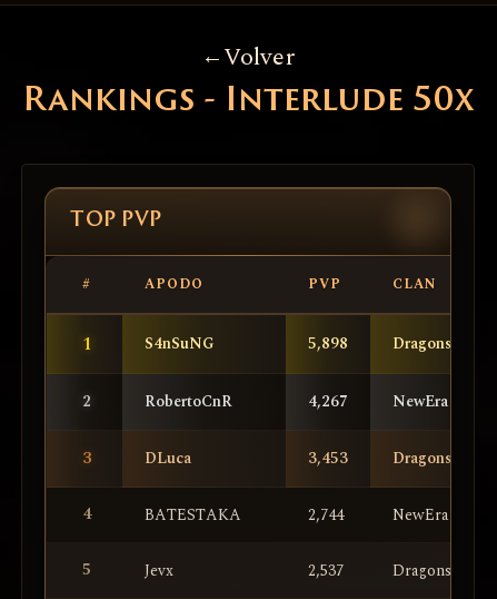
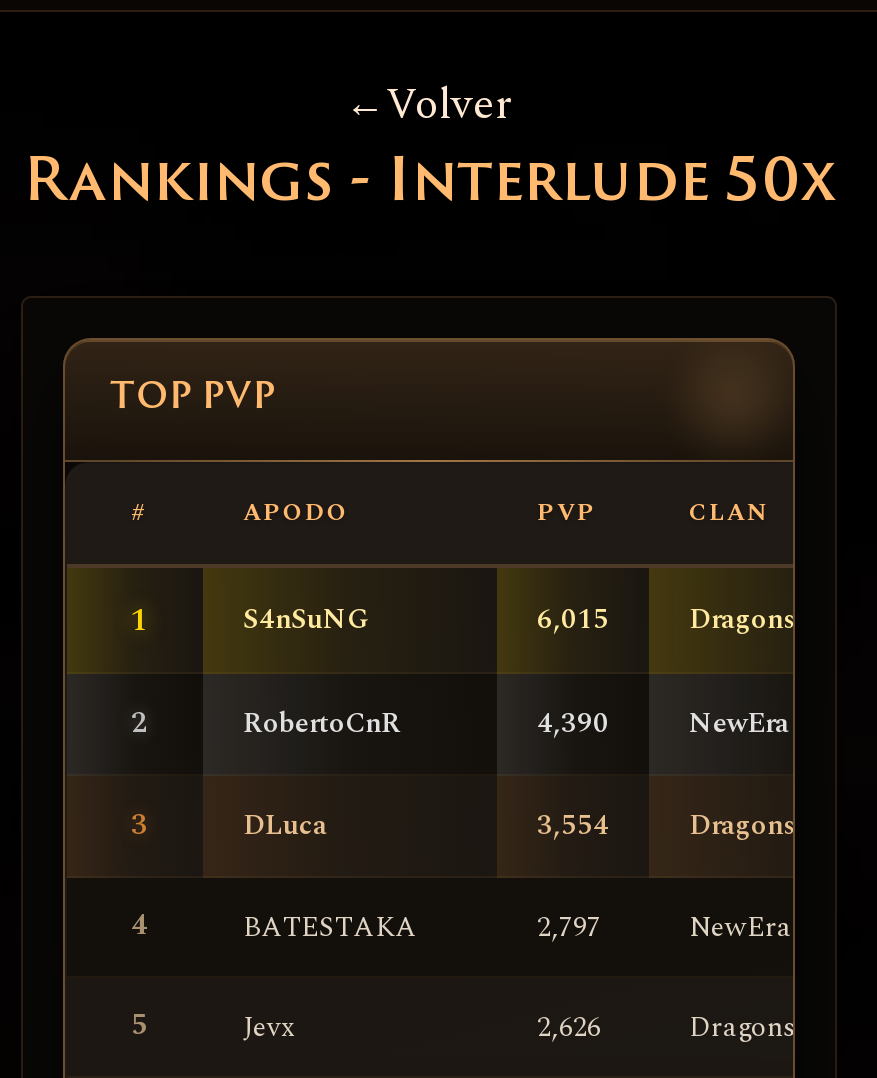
[308,331,348,355] 5,898 -> [537,597,609,639] 6,015
[308,389,448,413] 4,267 NewEra -> [537,701,789,743] 4,390 NewEra
[308,446,348,469] 3,453 -> [537,803,609,845] 3,554
[308,503,344,526] 2,744 -> [537,905,601,947] 2,797
[308,558,344,582] 2,537 -> [537,1005,601,1047] 2,626

